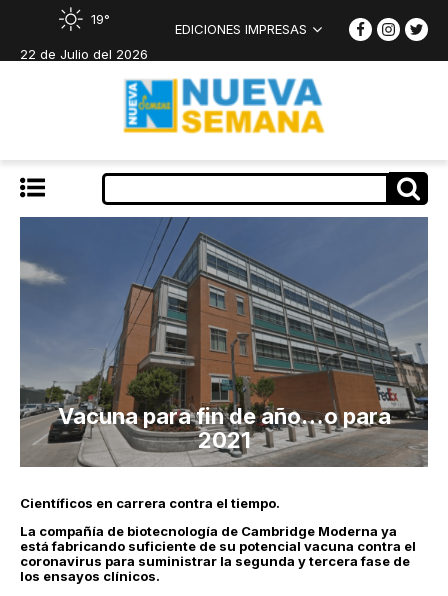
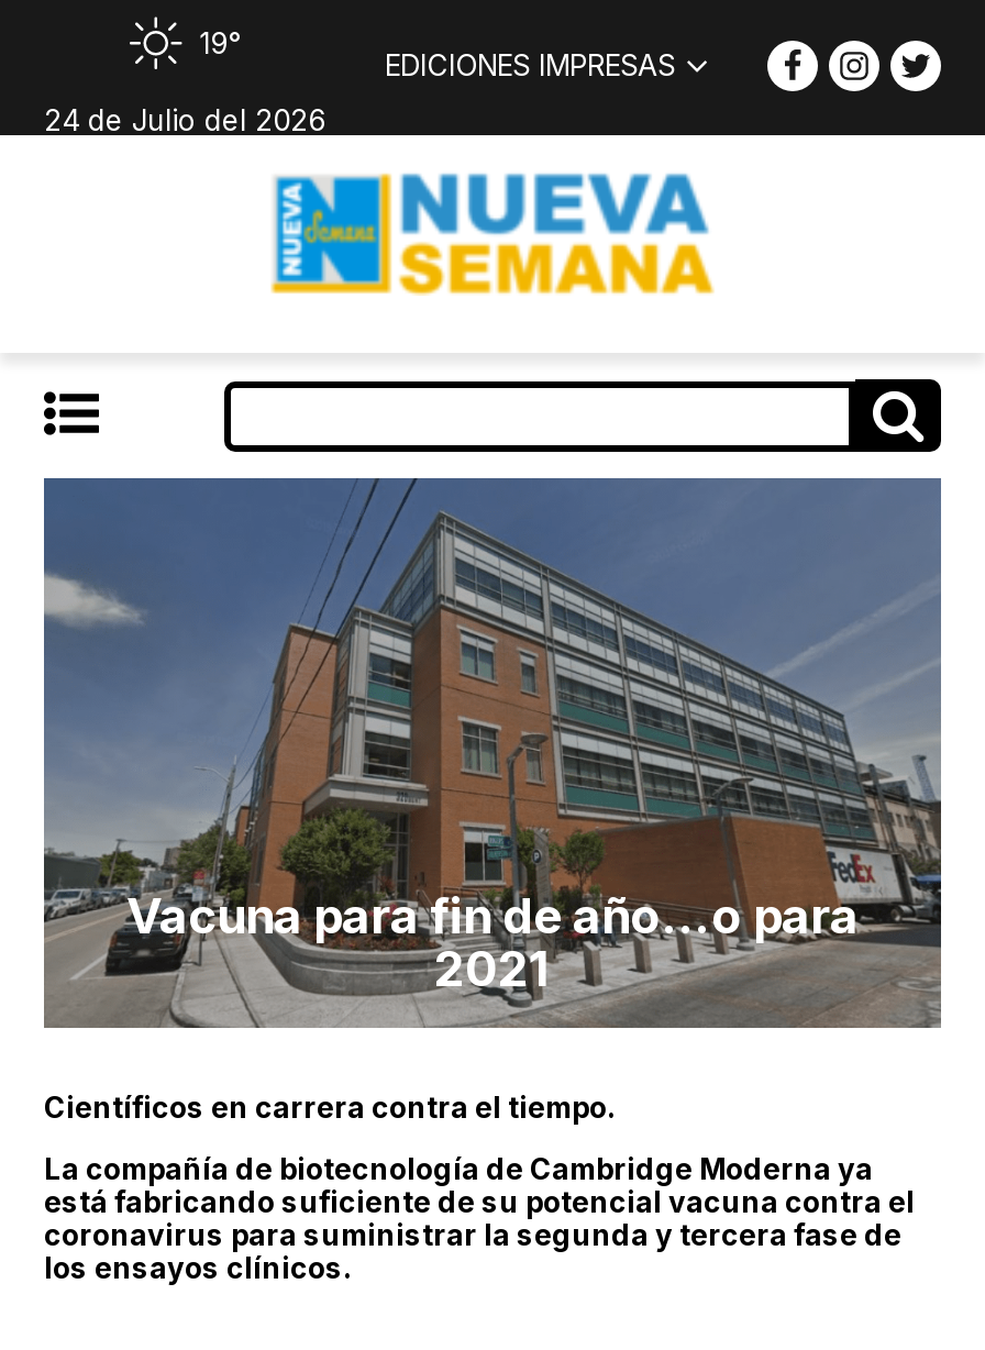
[20,45,148,61] 22 de Julio del 2026 -> [44,101,325,136] 24 de Julio del 2026

